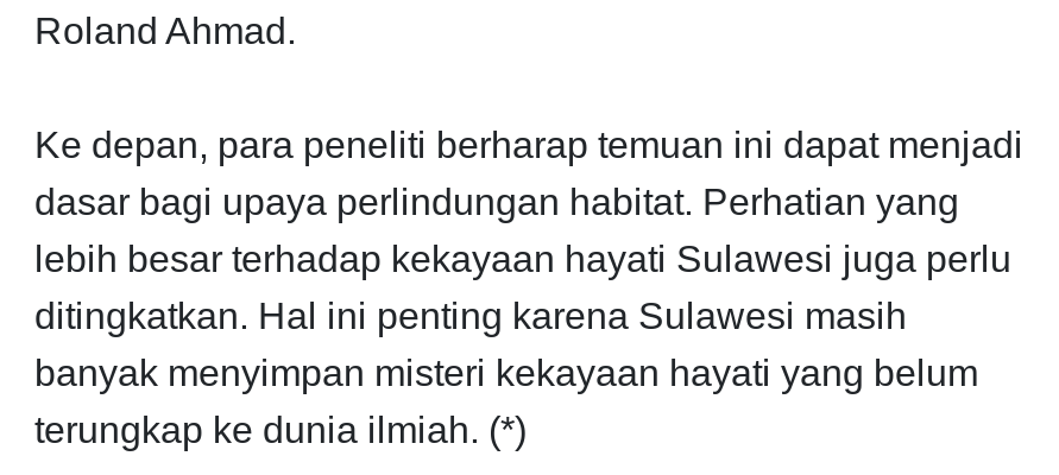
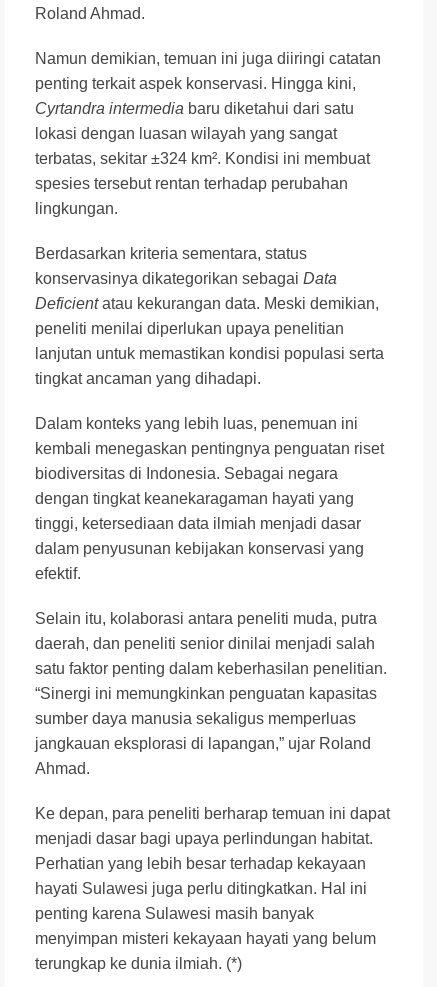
[34,125,1023,393] Ke depan, para peneliti berharap temuan ini dapat menjadi | dasar bagi upaya perlindungan habitat. Perhatian yang | lebih besar terhadap kekayaan hayati Sulawesi juga perlu | ditingkatkan. Hal ini penting karena Sulawesi masih | banyak menyimpan misteri kekayaan hayati yang belum -> [35,50,390,947] Namun demikian, temuan ini juga diiringi catatan | penting terkait aspek konservasi. Hingga kini, | Cyrtandra intermedia baru diketahui dari satu | lokasi dengan luasan wilayah yang sangat | terbatas, sekitar ±324 km². Kondisi ini membuat | spesies tersebut rentan terhadap perubahan | lingkungan. | Berdasarkan kriteria sementara, status | konservasinya dikategorikan sebagai Data | Deficient atau kekurangan data. Meski demikian, | peneliti menilai diperlukan upaya penelitian | lanjutan untuk memastikan kondisi populasi serta | tingkat ancaman yang dihadapi. | Dalam konteks yang lebih luas, penemuan ini | kembali menegaskan pentingnya penguatan riset | biodiversitas di Indonesia. Sebagai negara | dengan tingkat keanekaragaman hayati yang | tinggi, ketersediaan data ilmiah menjadi dasar | dalam penyusunan kebijakan konservasi yang | efektif. | Selain itu, kolaborasi antara peneliti muda, putra | daerah, dan peneliti senior dinilai menjadi salah | satu faktor penting dalam keberhasilan penelitian. | “Sinergi ini memungkinkan penguatan kapasitas | sumber daya manusia sekaligus memperluas | jangkauan eksplorasi di lapangan,” ujar Roland | Ahmad. | Ke depan, para peneliti berharap temuan ini dapat | menjadi dasar bagi upaya perlindungan habitat. | Perhatian yang lebih besar terhadap kekayaan | hayati Sulawesi juga perlu ditingkatkan. Hal ini | penting karena Sulawesi masih banyak | menyimpan misteri kekayaan hayati yang belum

